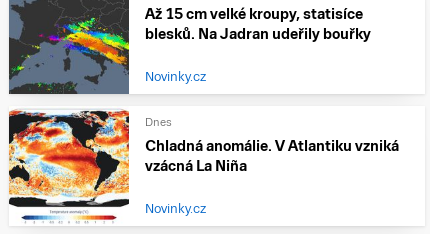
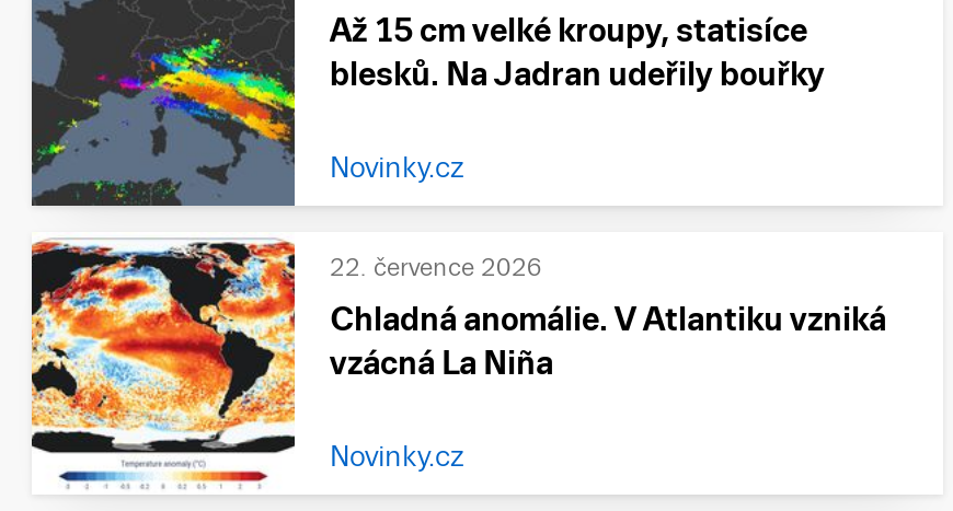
[145,116,172,128] Dnes -> [330,254,542,280] 22. července 2026

